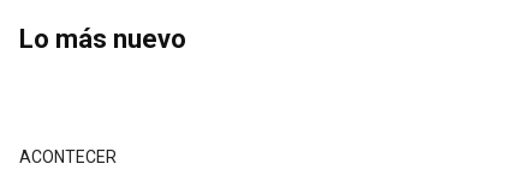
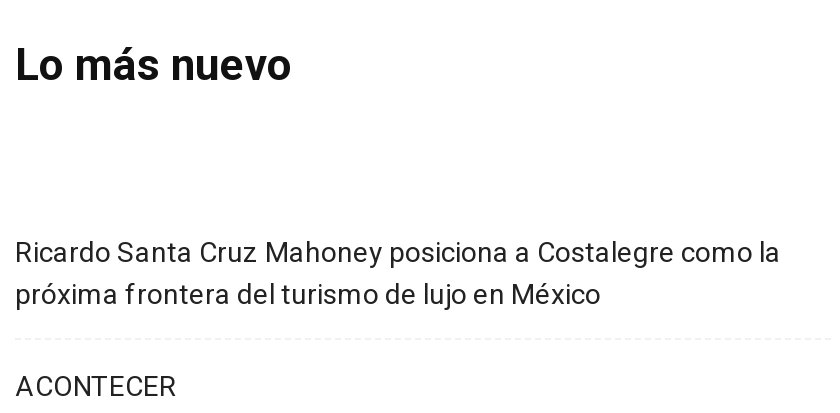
none -> [15,236,781,310] Ricardo Santa Cruz Mahoney posiciona a Costalegre como la | próxima frontera del turismo de lujo en México

